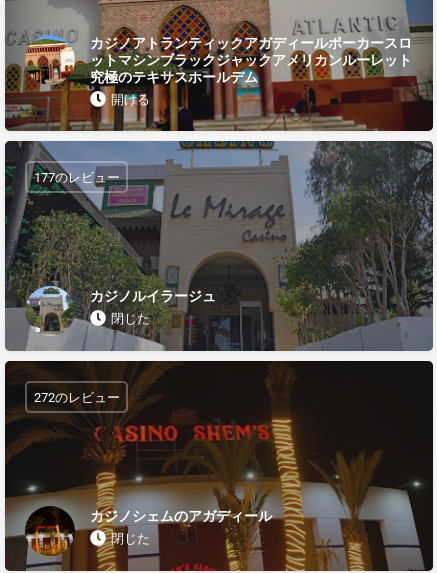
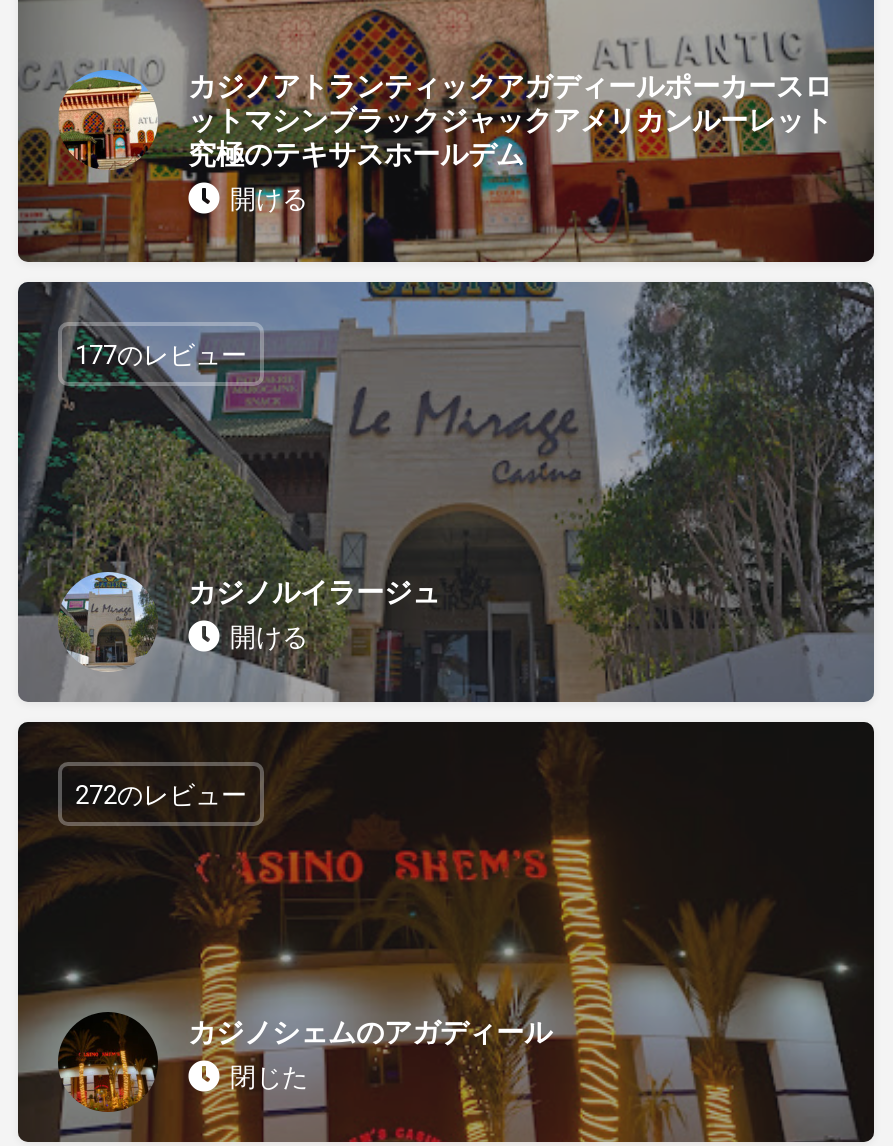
[111,310,150,325] 閉じた -> [230,621,308,651] 開ける

